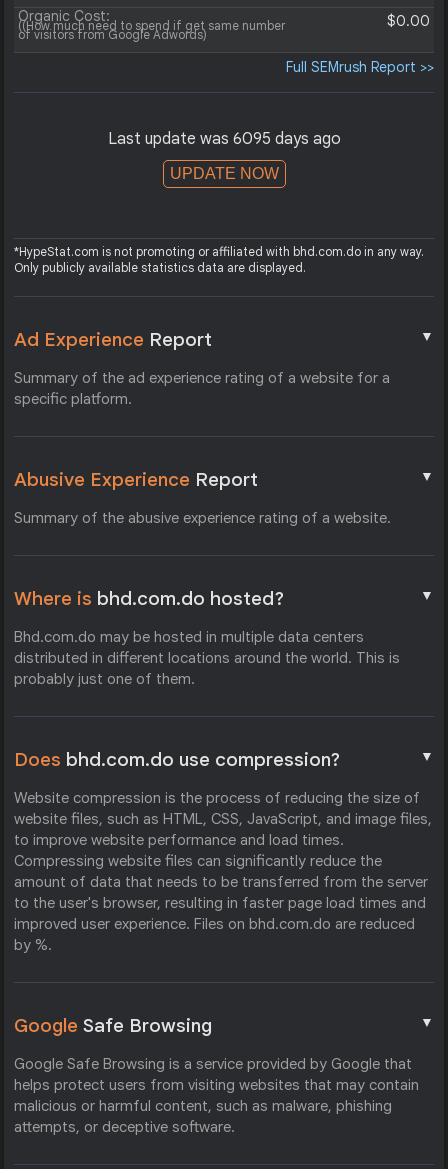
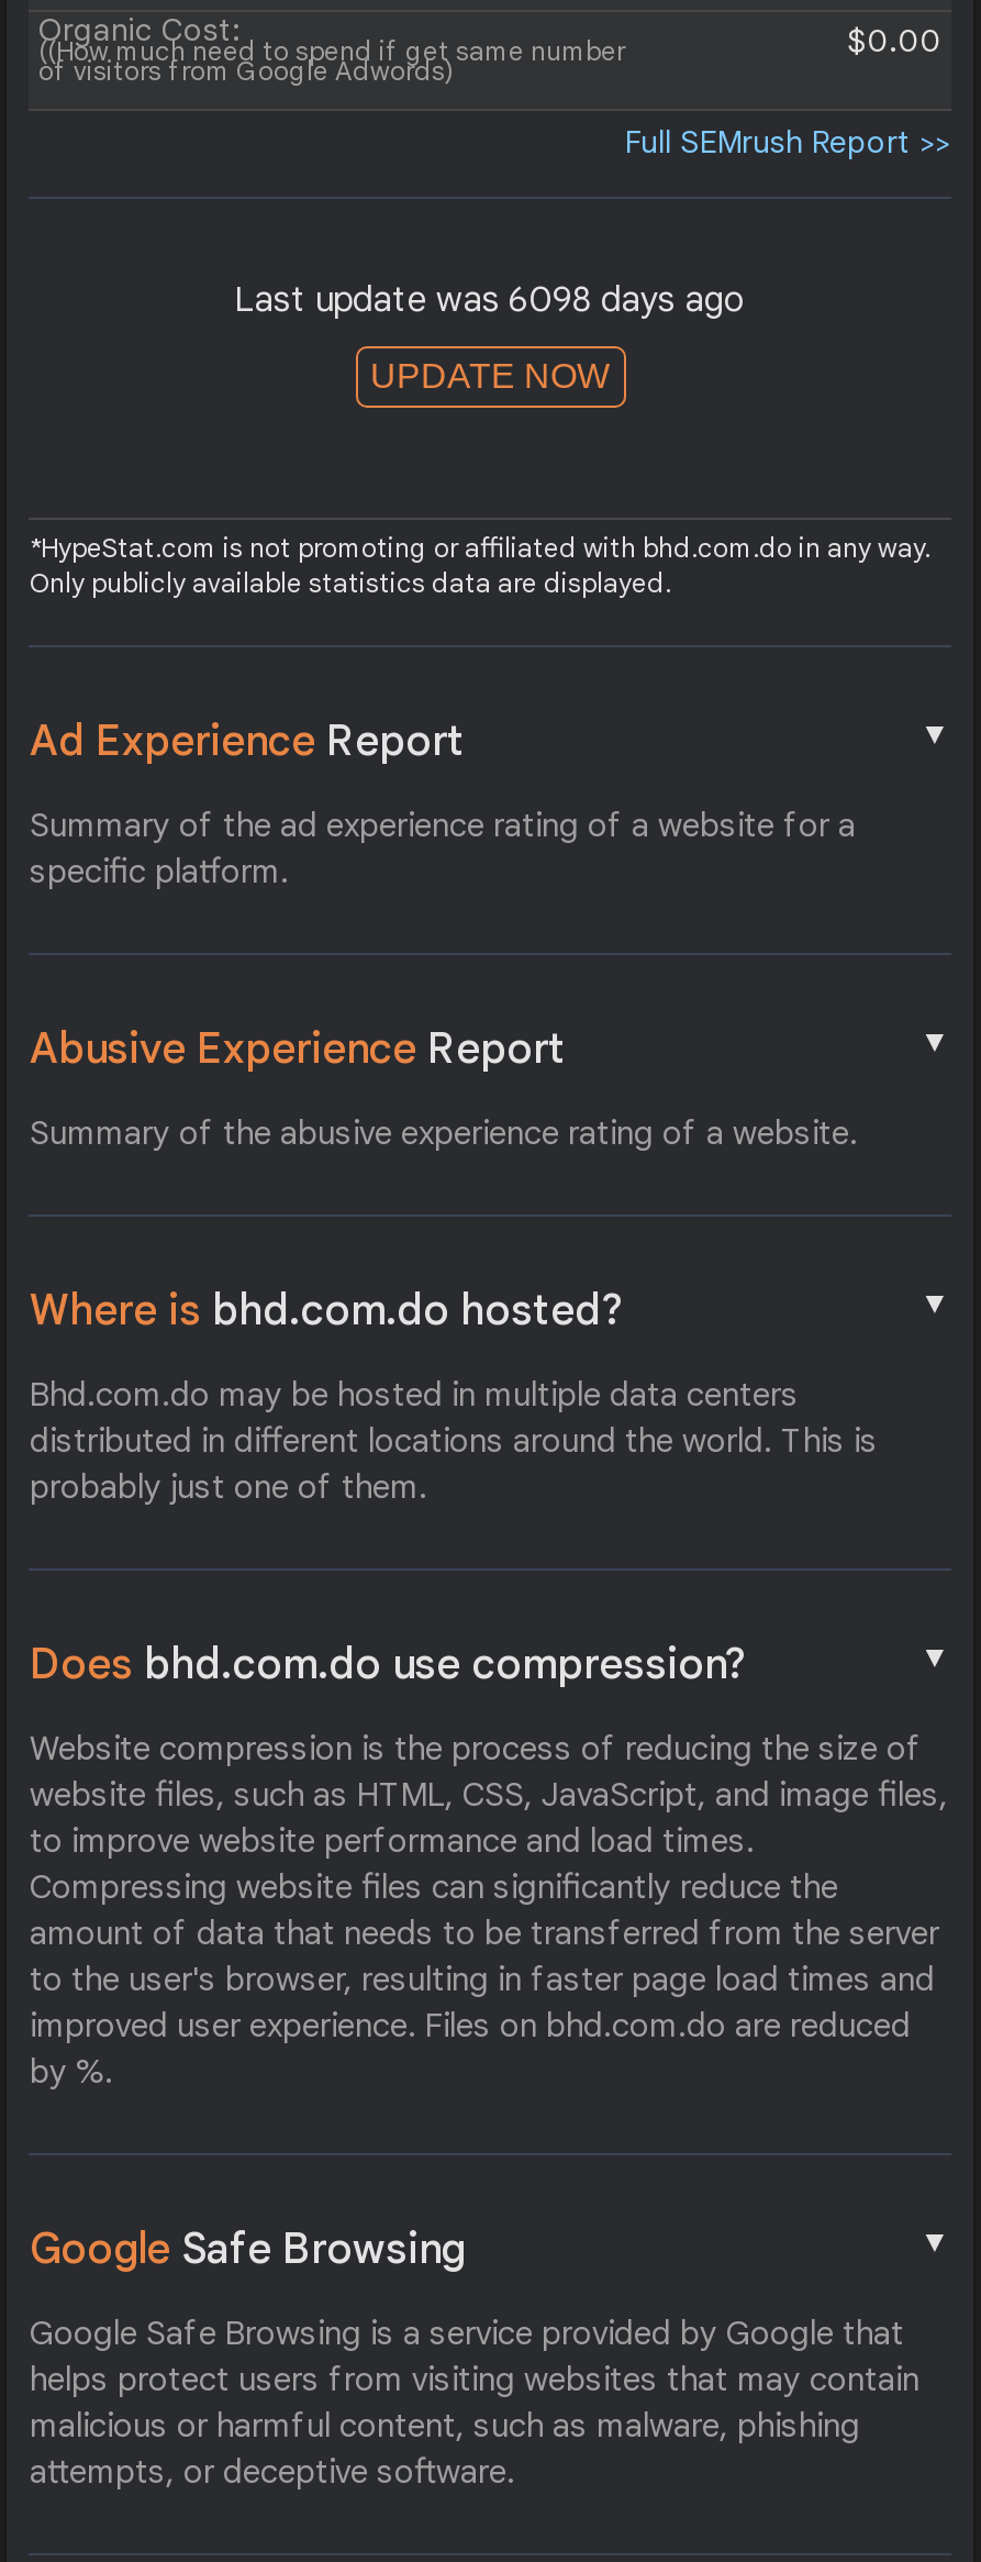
[107,129,340,149] Last update was 6095 days ago -> [234,279,746,322] Last update was 6098 days ago

